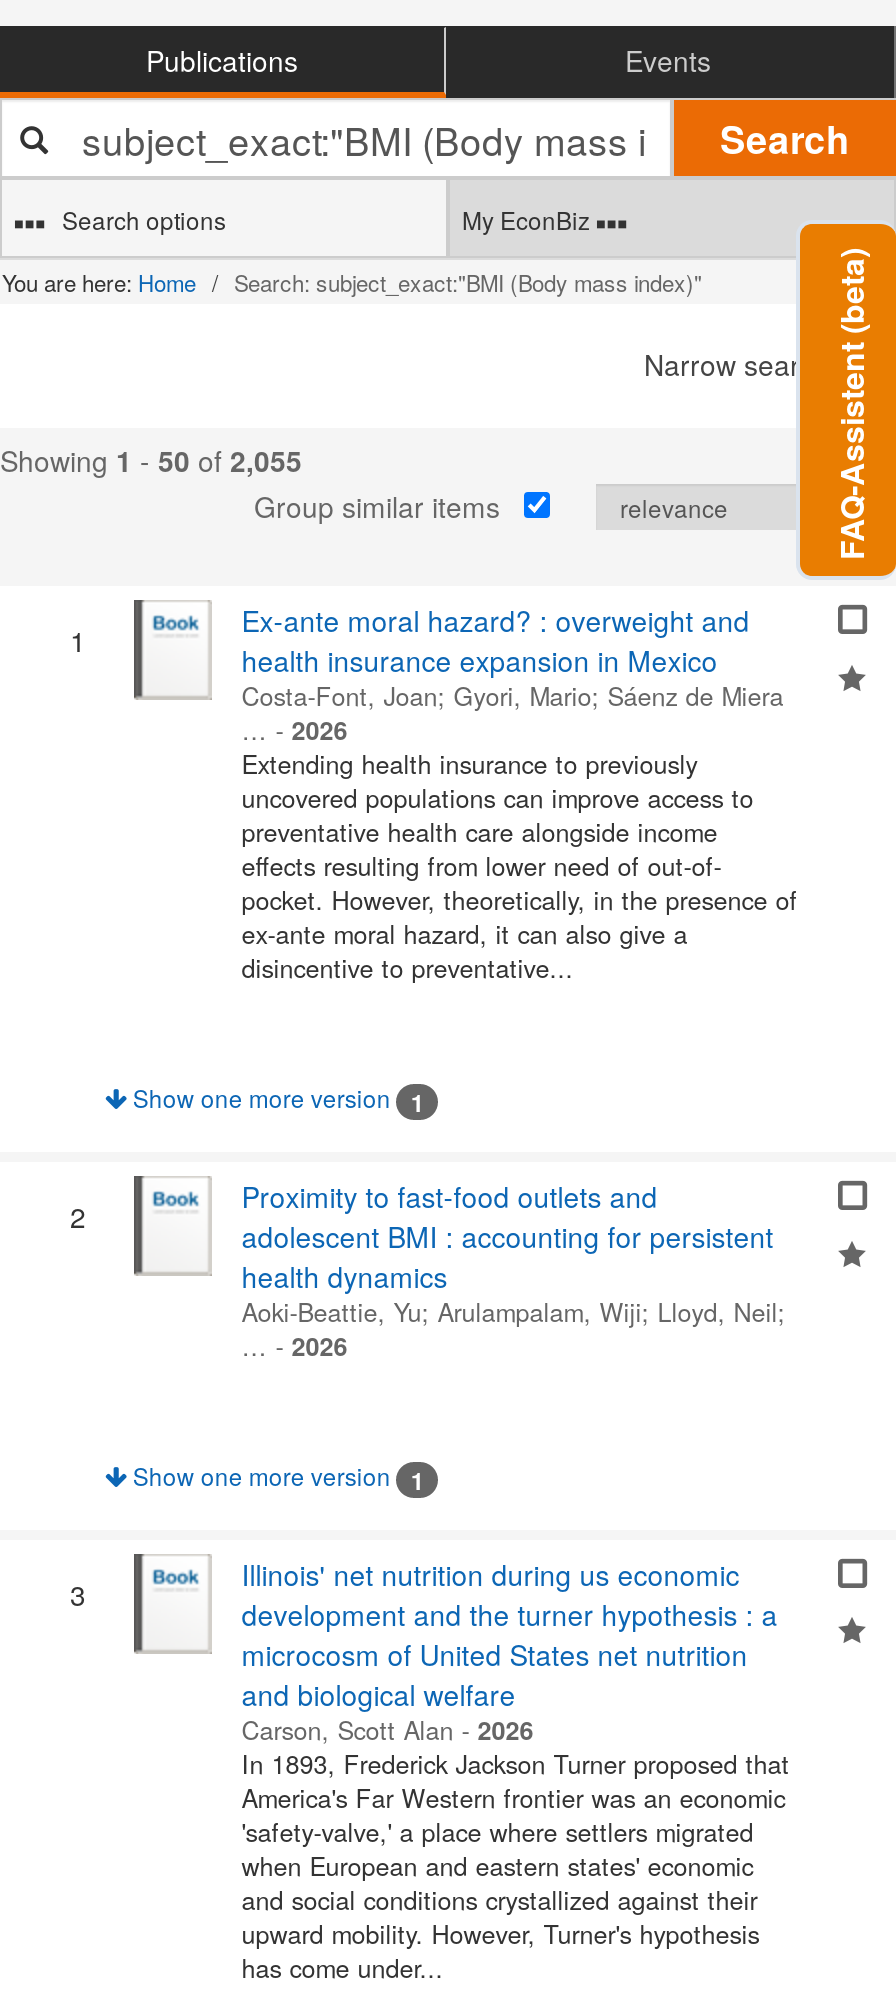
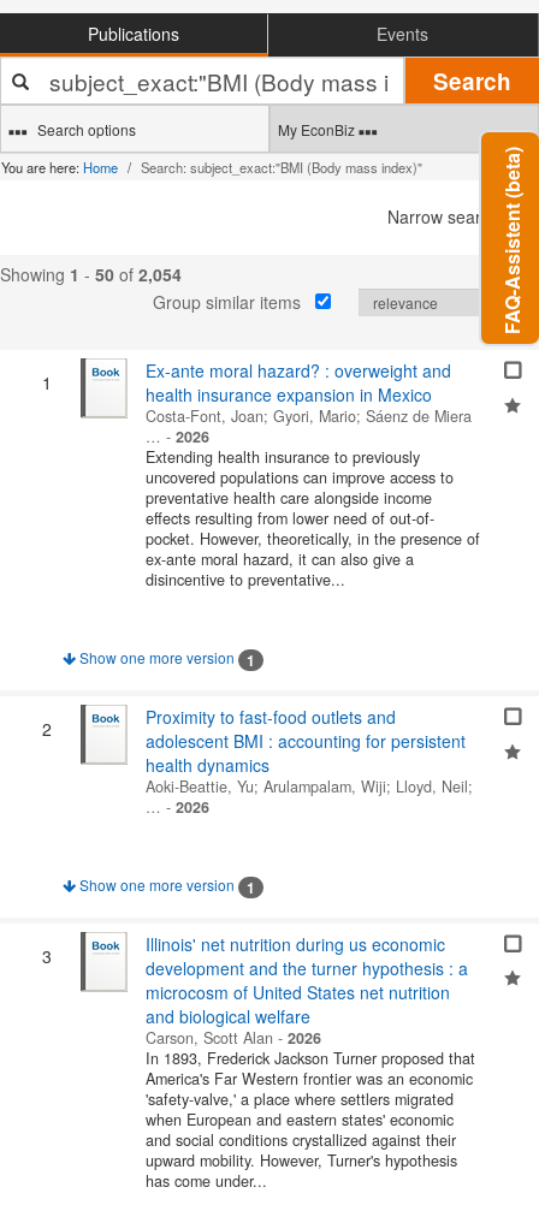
[0,441,302,481] Showing 1 - 50 of 2,055 -> [0,263,182,287] Showing 1 - 50 of 2,054

